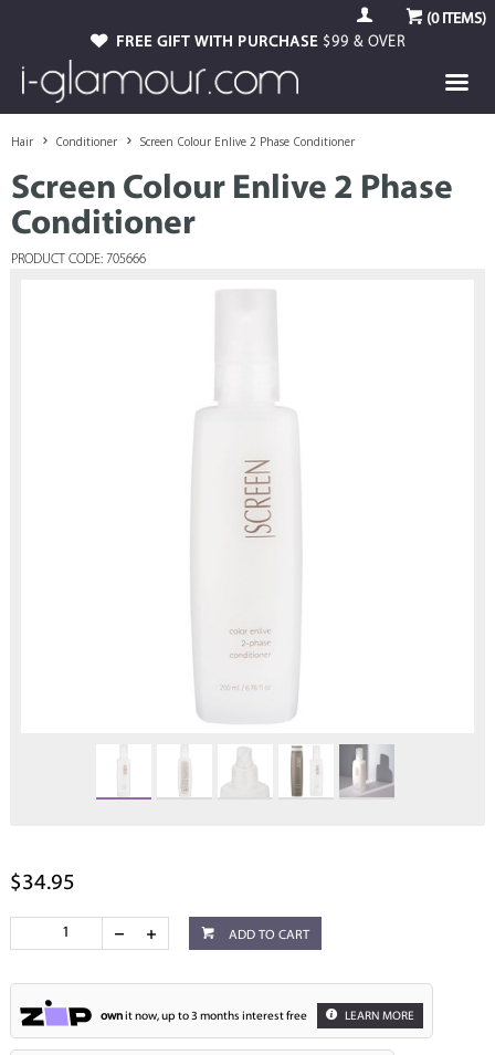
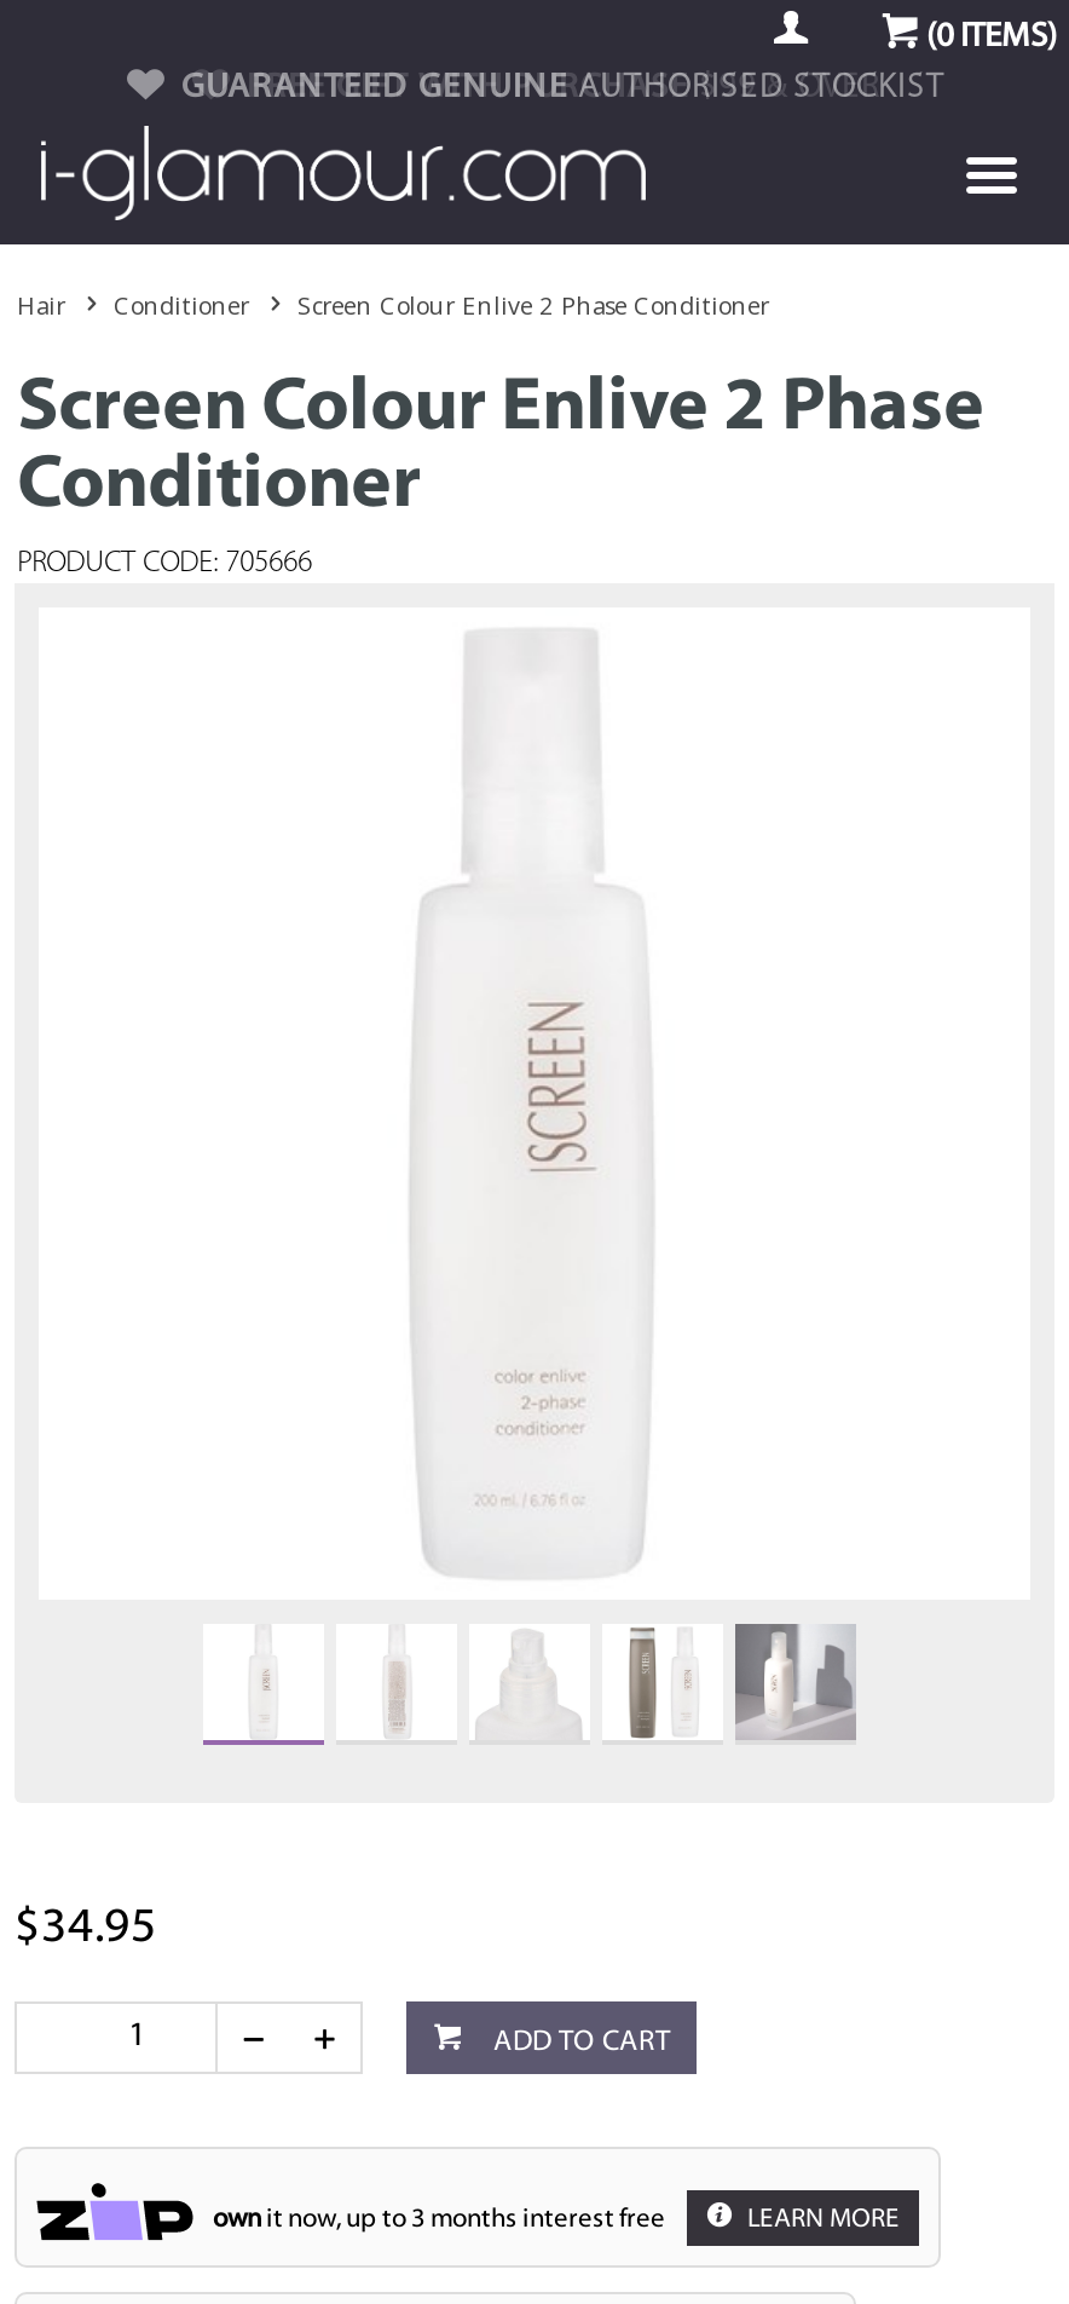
[116,34,406,51] FREE GIFT WITH PURCHASE $99 & OVER -> [181,70,946,106] GUARANTEED GENUINE AUTHORISED STOCKIST

